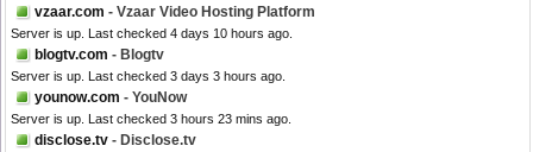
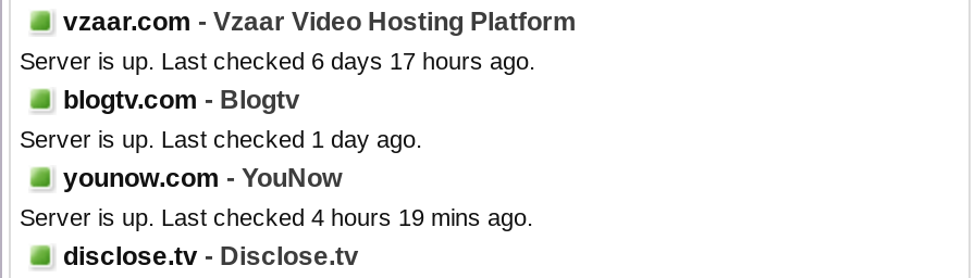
[11,26,293,40] Server is up. Last checked 4 days 10 hours ago. -> [20,48,535,74] Server is up. Last checked 6 days 17 hours ago.
[11,69,286,83] Server is up. Last checked 3 days 3 hours ago. -> [20,126,422,152] Server is up. Last checked 1 day ago.
[11,112,291,126] Server is up. Last checked 3 hours 23 mins ago. -> [20,204,533,230] Server is up. Last checked 4 hours 19 mins ago.

